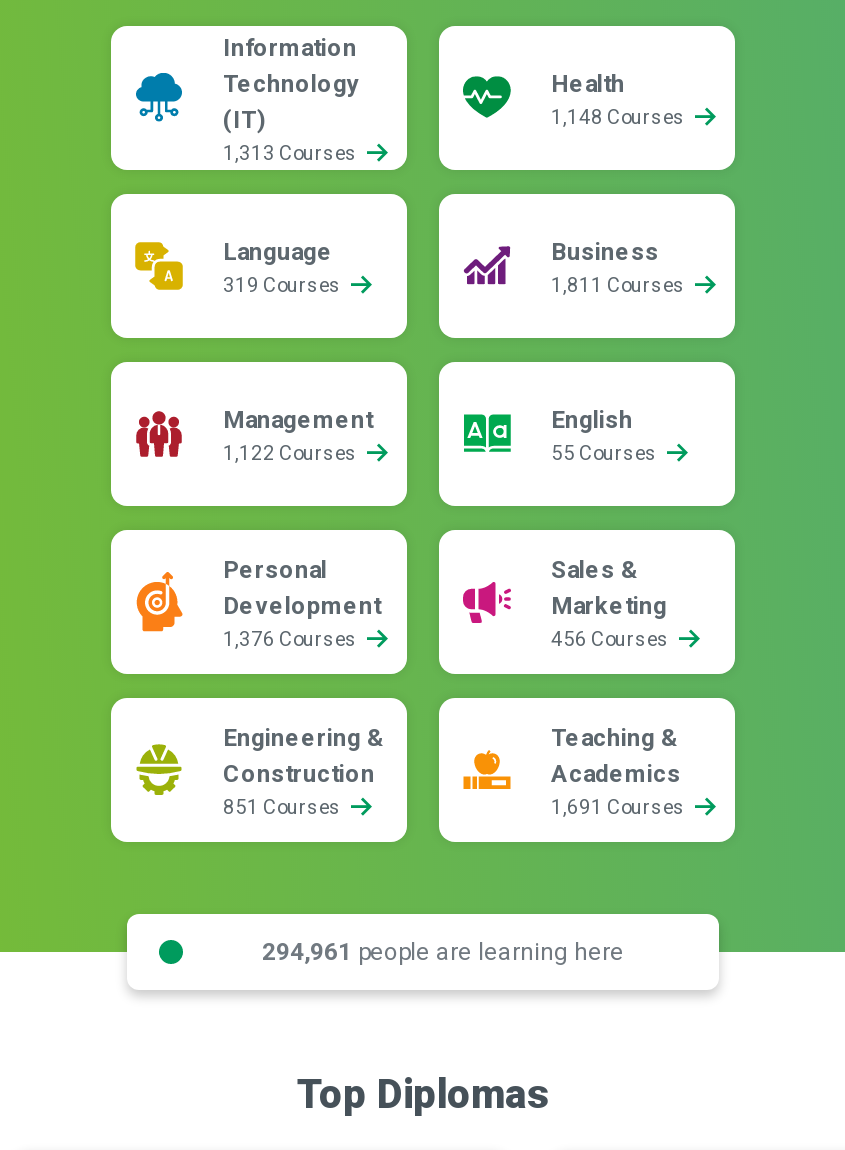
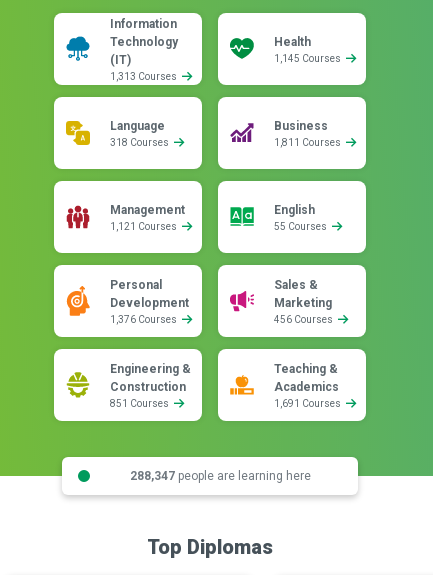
[551,106,689,128] 1,148 Courses -> [274,53,343,64] 1,145 Courses
[223,274,345,296] 319 Courses -> [110,137,171,148] 318 Courses
[223,442,361,464] 1,122 Courses -> [110,221,179,232] 1,121 Courses
[262,937,624,965] 294,961 people are learning here -> [129,468,310,482] 288,347 people are learning here

